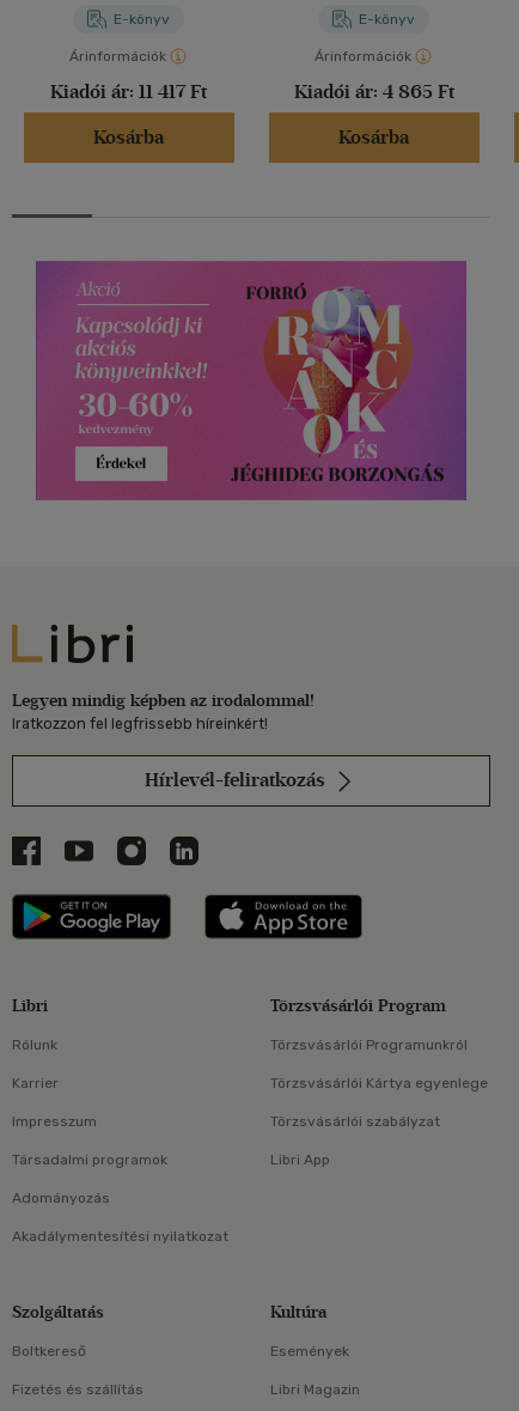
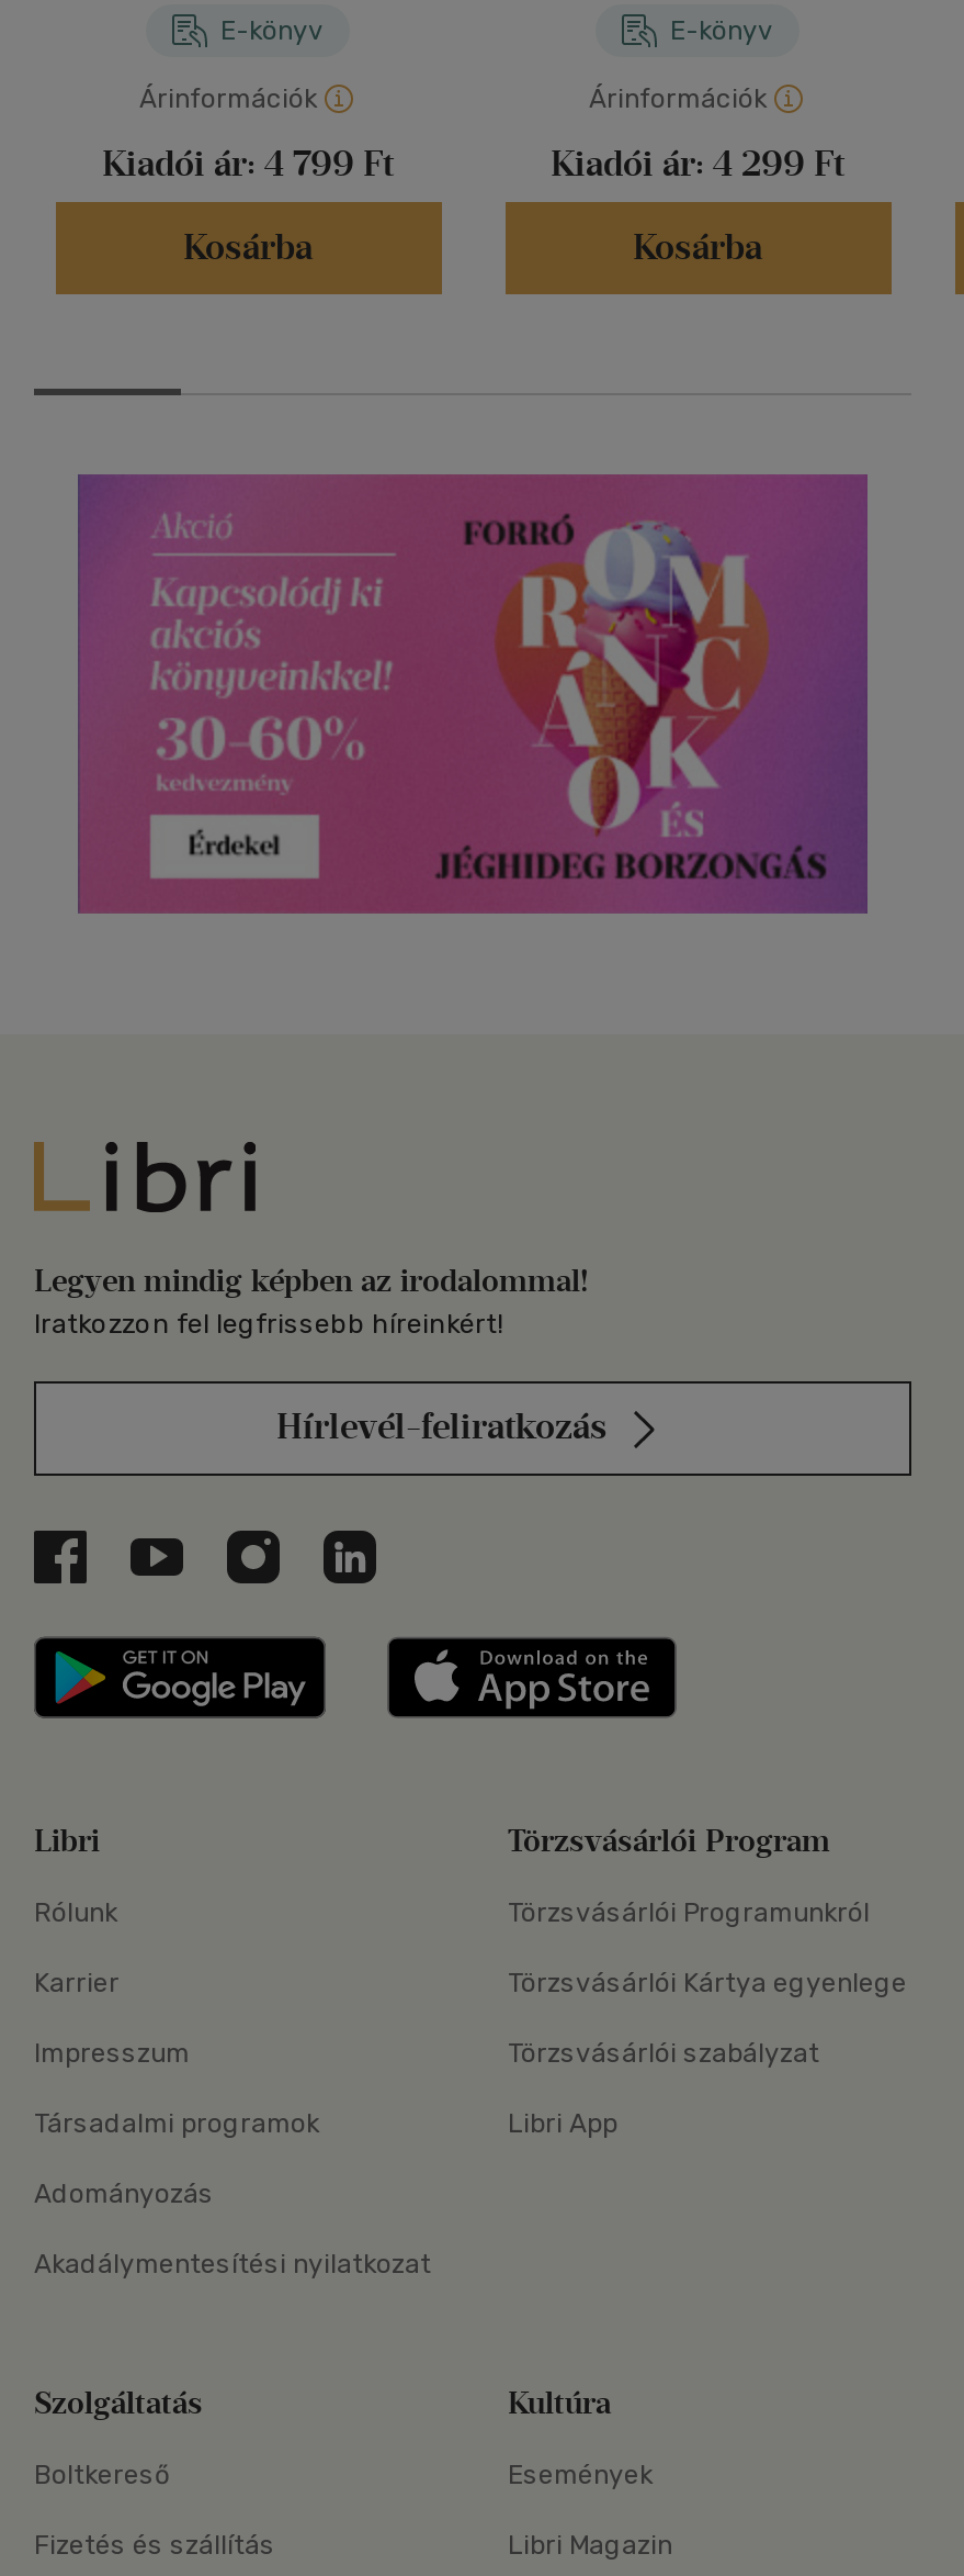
[50,80,207,103] Kiadói ár: 11 417 Ft -> [102,143,394,185] Kiadói ár: 4 799 Ft
[294,80,454,103] Kiadói ár: 4 865 Ft -> [551,143,844,185] Kiadói ár: 4 299 Ft

